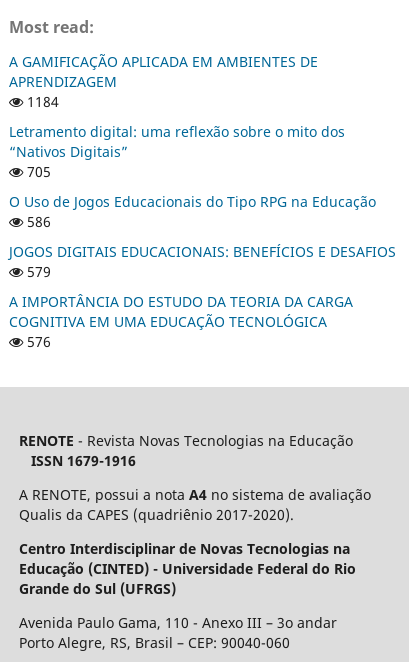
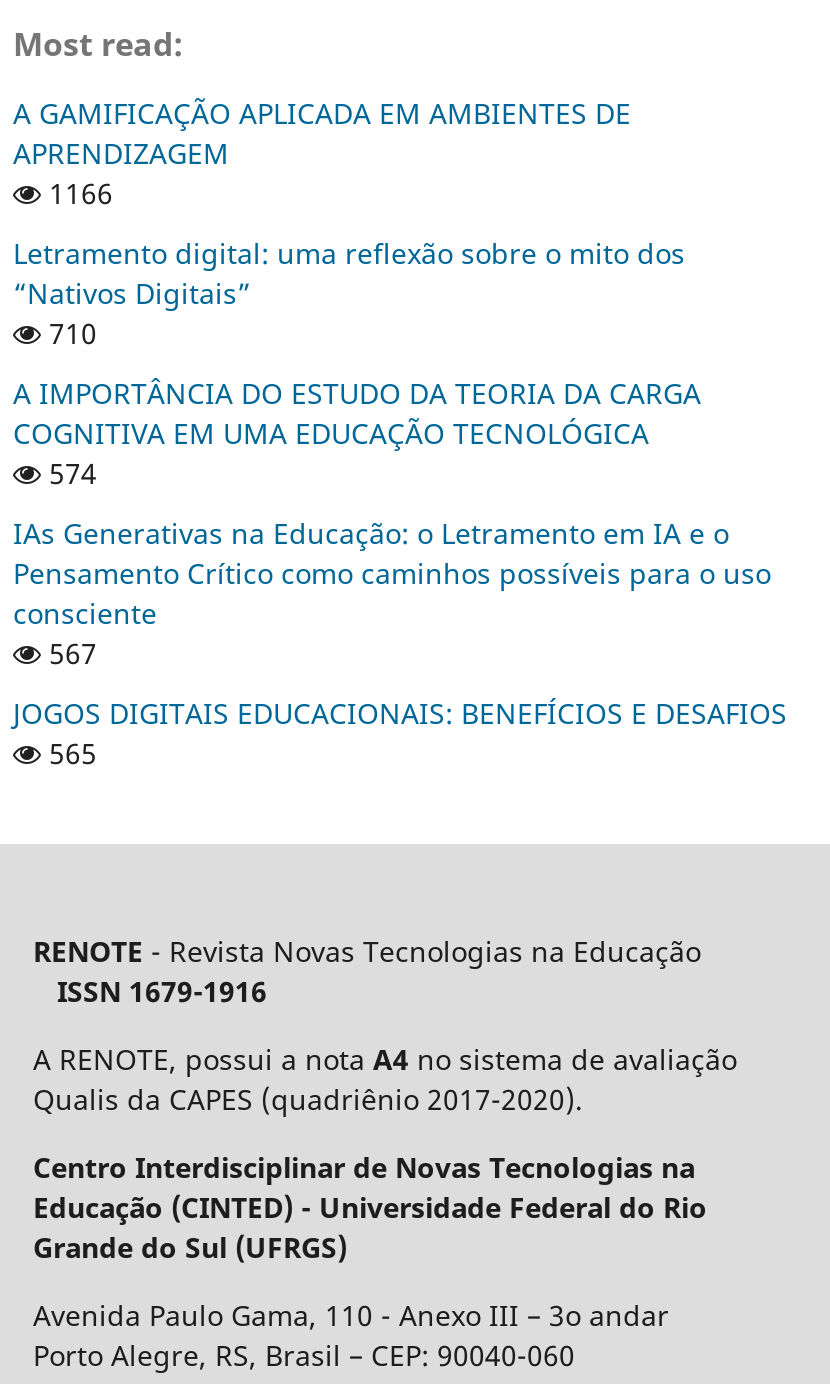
[23,92,59,111] 1184 -> [41,174,113,212] 1166
[9,162,376,281] 705 | O Uso de Jogos Educacionais do Tipo RPG na Educação | 586 | 579 -> [41,314,97,352] 710
moved [9,242,396,261] -> [13,694,787,732]: JOGOS DIGITAIS EDUCACIONAIS: BENEFÍCIOS E DESAFIOS
moved [9,292,353,331] -> [13,374,701,452]: A IMPORTÂNCIA DO ESTUDO DA TEORIA DA CARGA | COGNITIVA EM UMA EDUCAÇÃO TECNOLÓGICA
[23,332,51,351] 576 -> [13,454,771,772] 574 | IAs Generativas na Educação: o Letramento em IA e o | Pensamento Crítico como caminhos possíveis para o uso | consciente | 567 | 565

